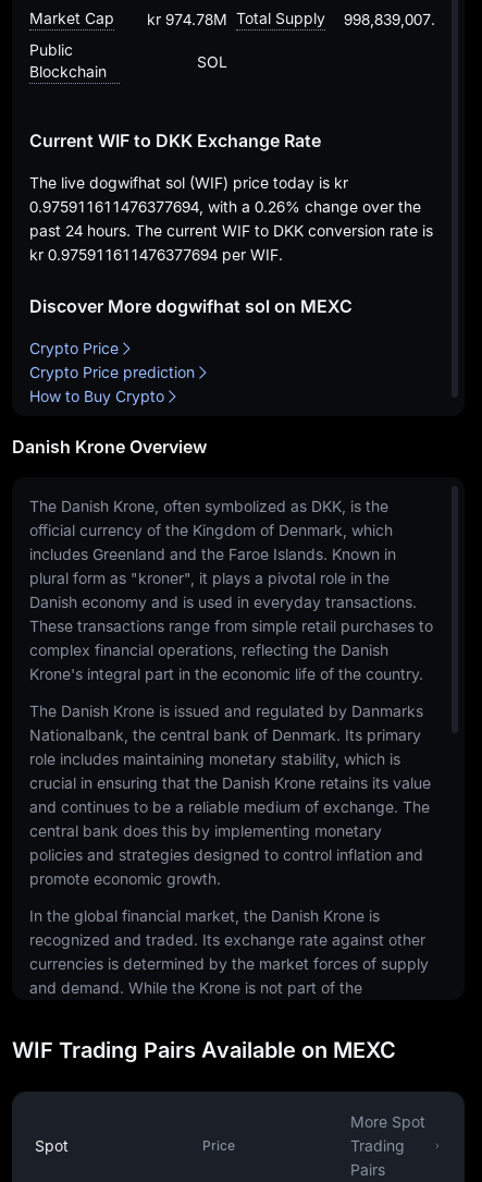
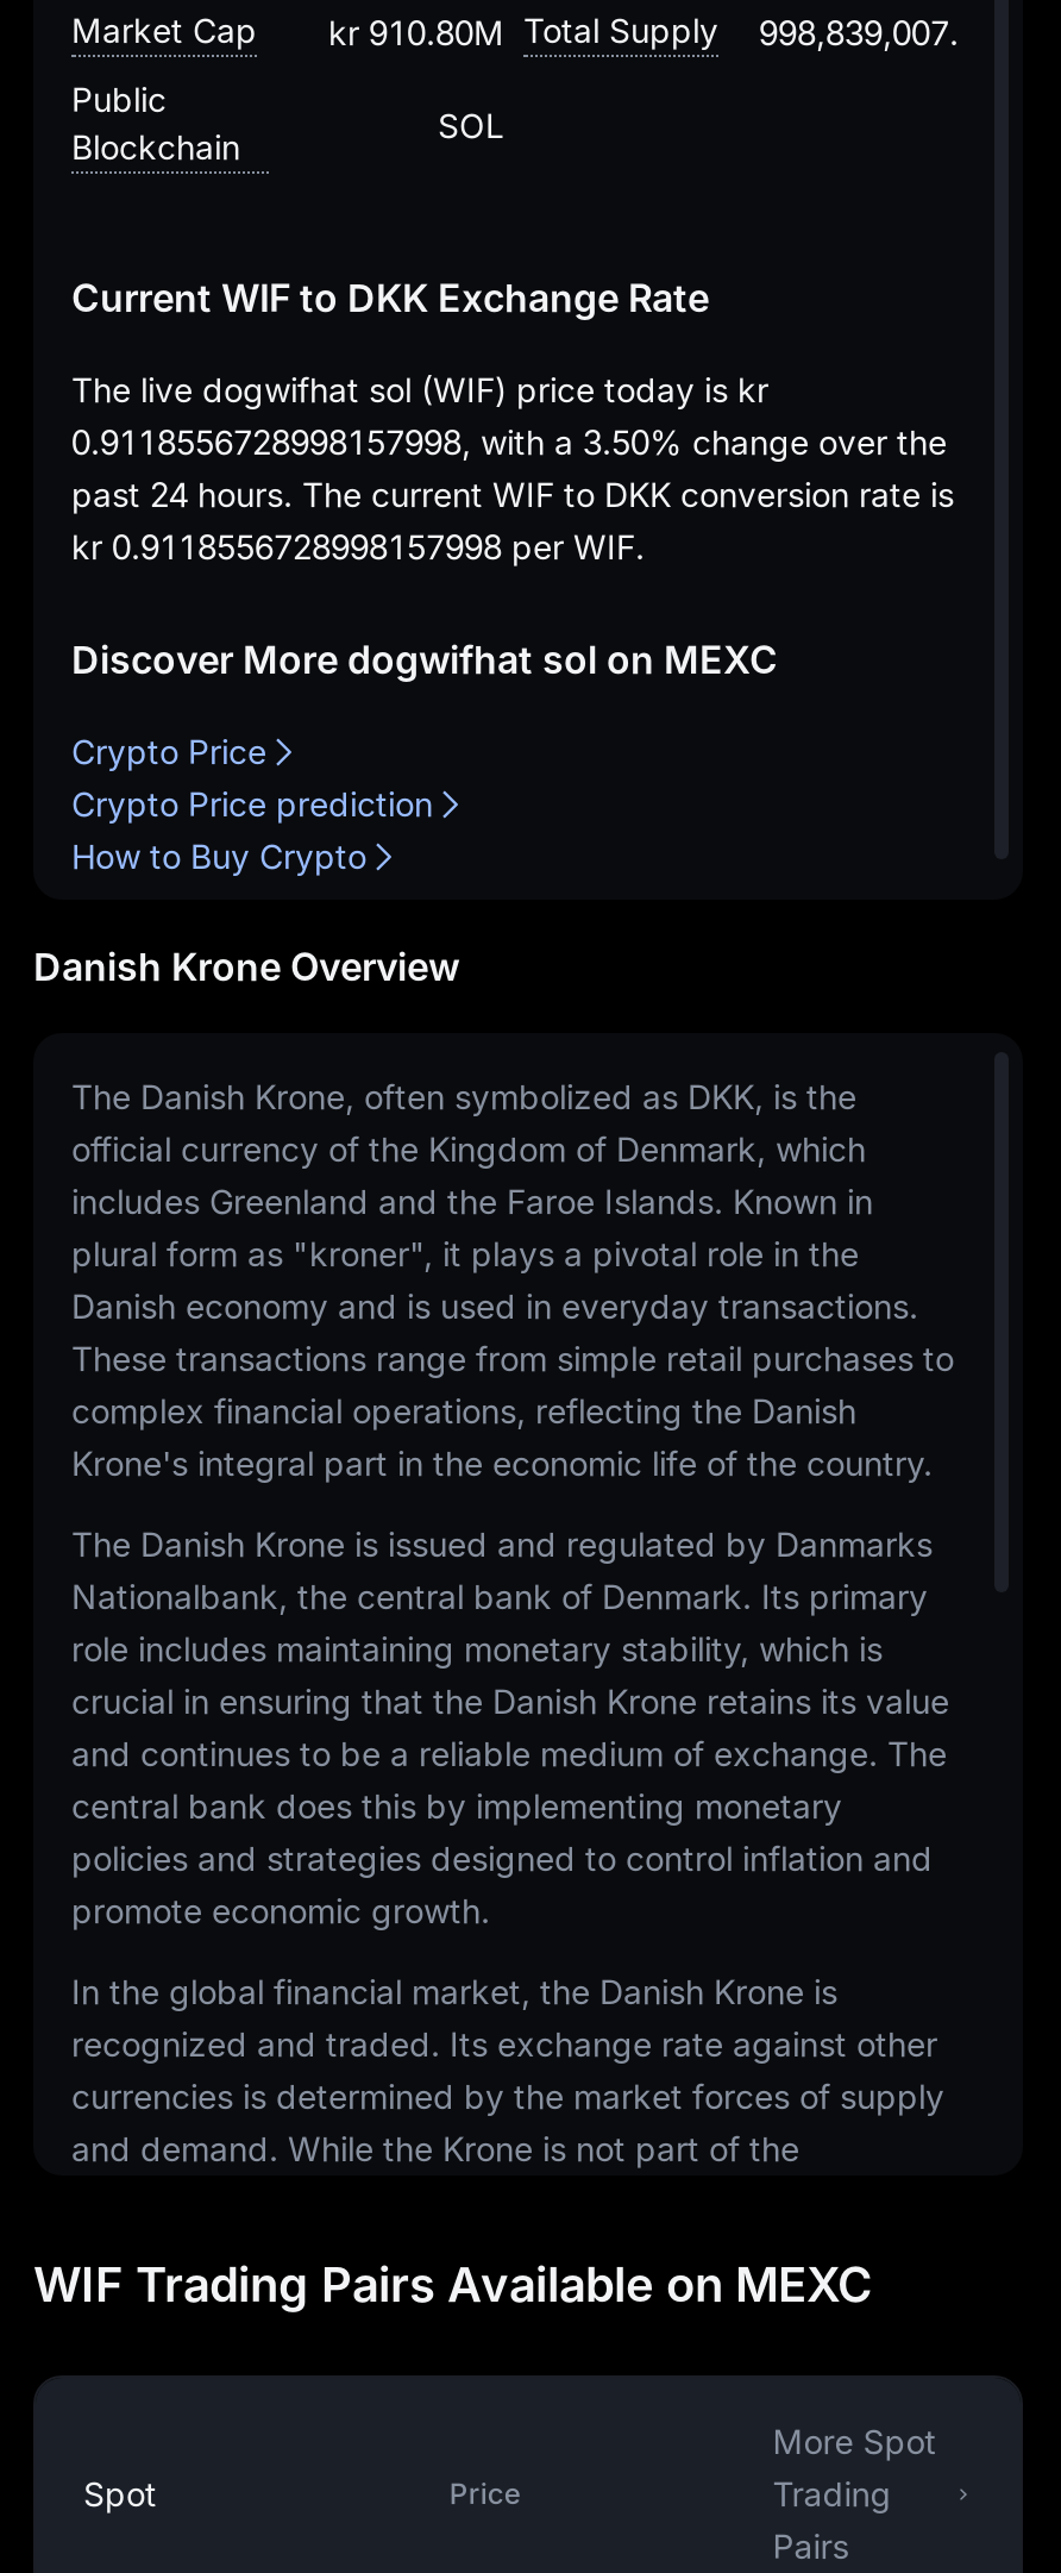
[147,9,325,28] kr 974.78M Total Supply -> [328,10,718,52] kr 910.80M Total Supply
[29,198,421,216] 0.975911611476377694, with a 0.26% change over the -> [71,422,947,463] 0.9118556728998157998, with a 3.50% change over the
[29,246,283,264] kr 0.975911611476377694 per WIF. -> [71,527,645,567] kr 0.9118556728998157998 per WIF.

